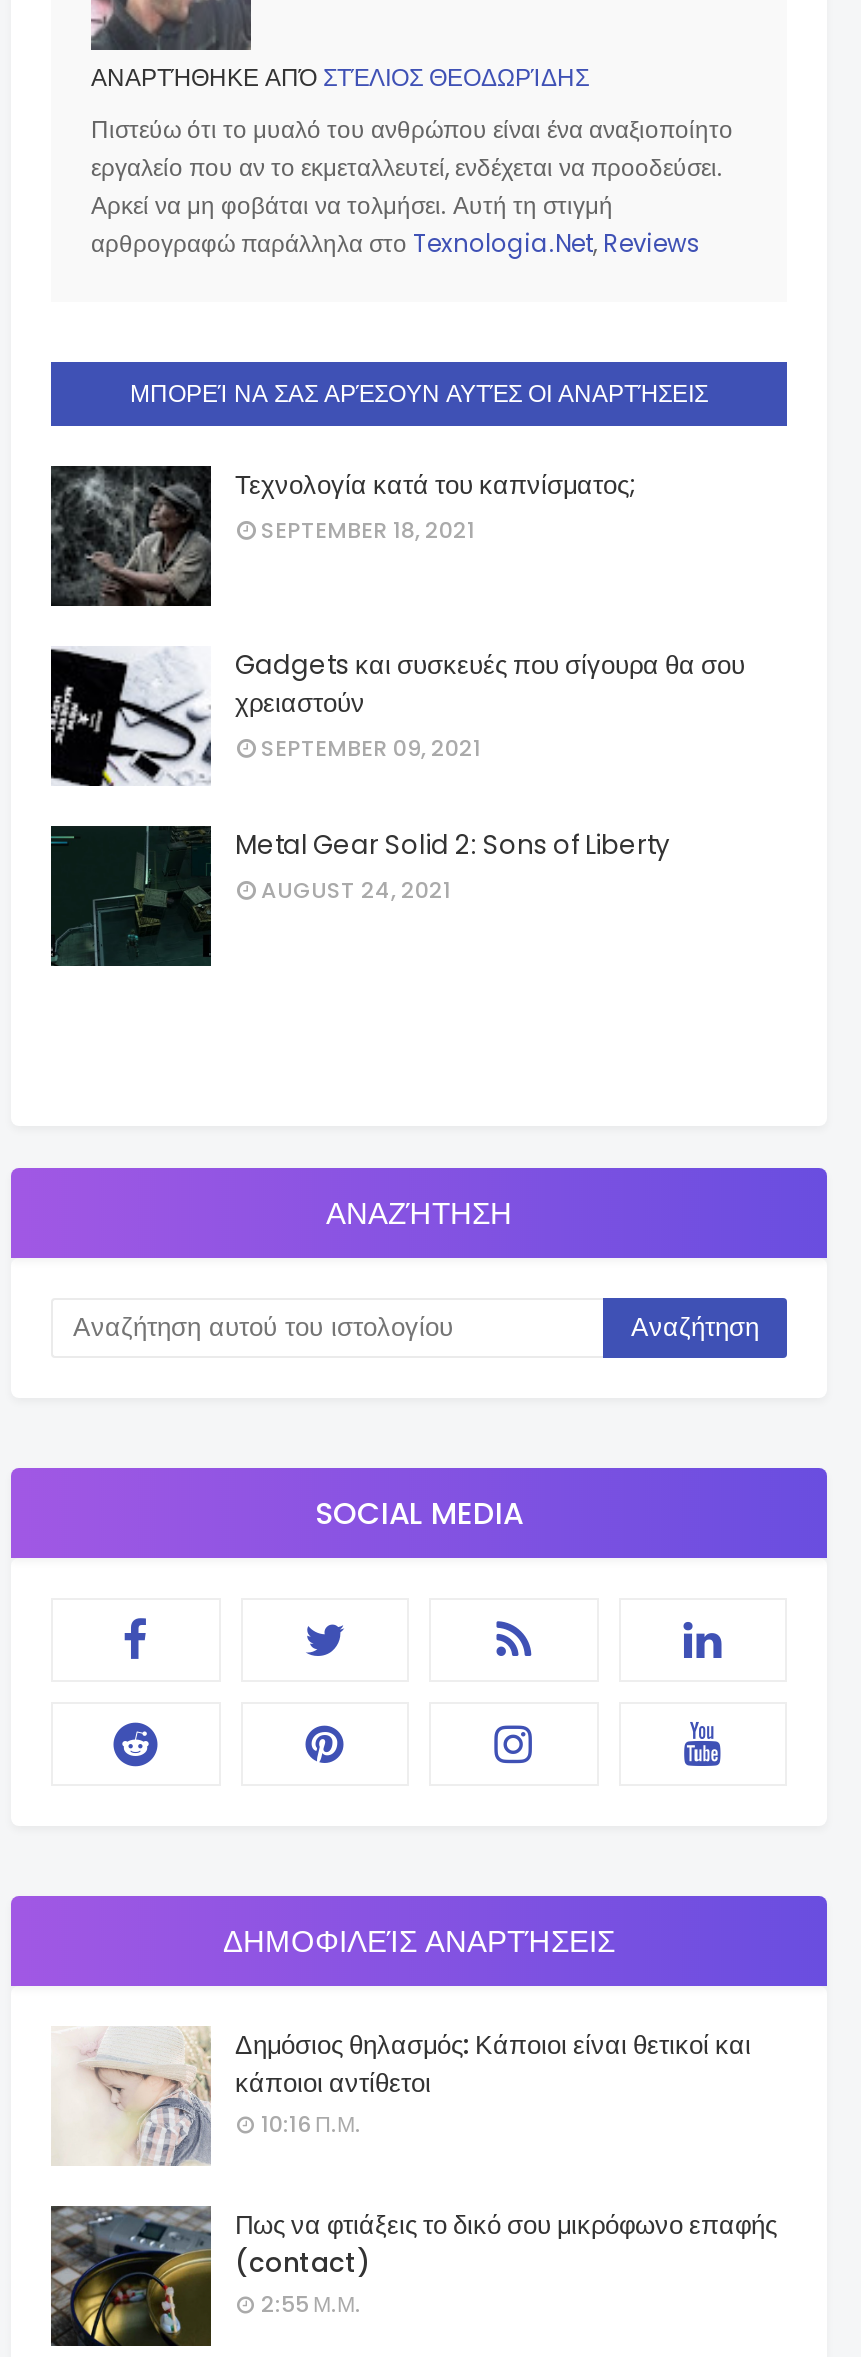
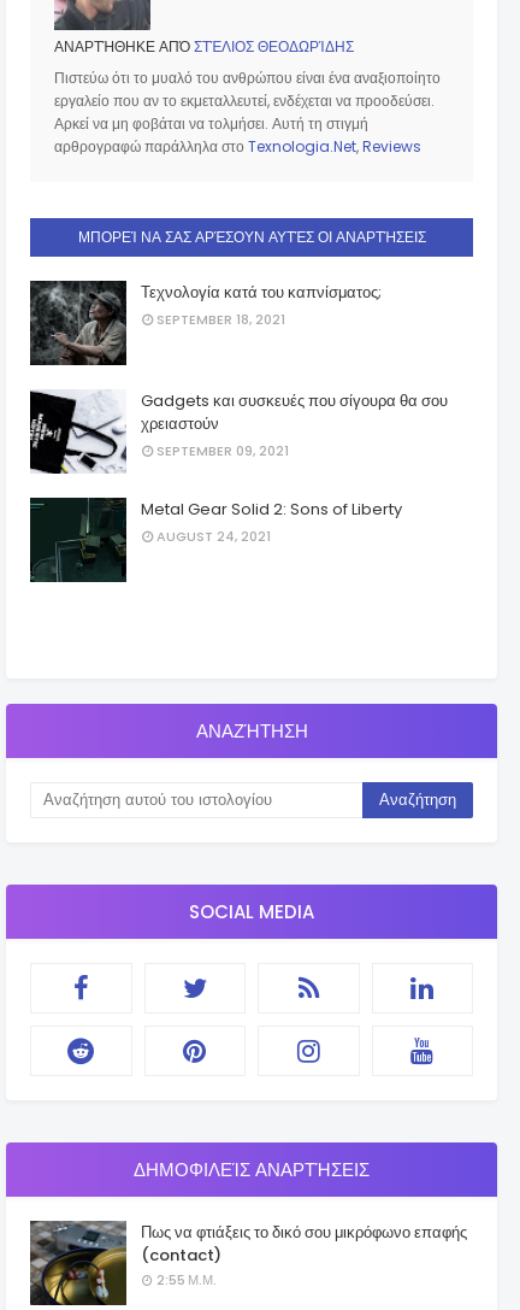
[51,2027,751,2166] [image] | Δημόσιος θηλασμός: Κάποιοι είναι θετικοί και | κάποιοι αντίθετοι | 10:16 Π.Μ. -> none

